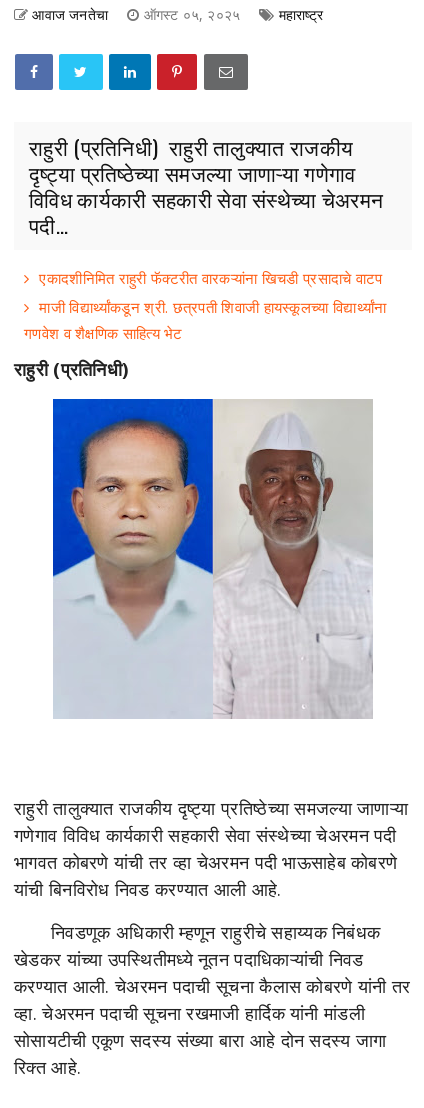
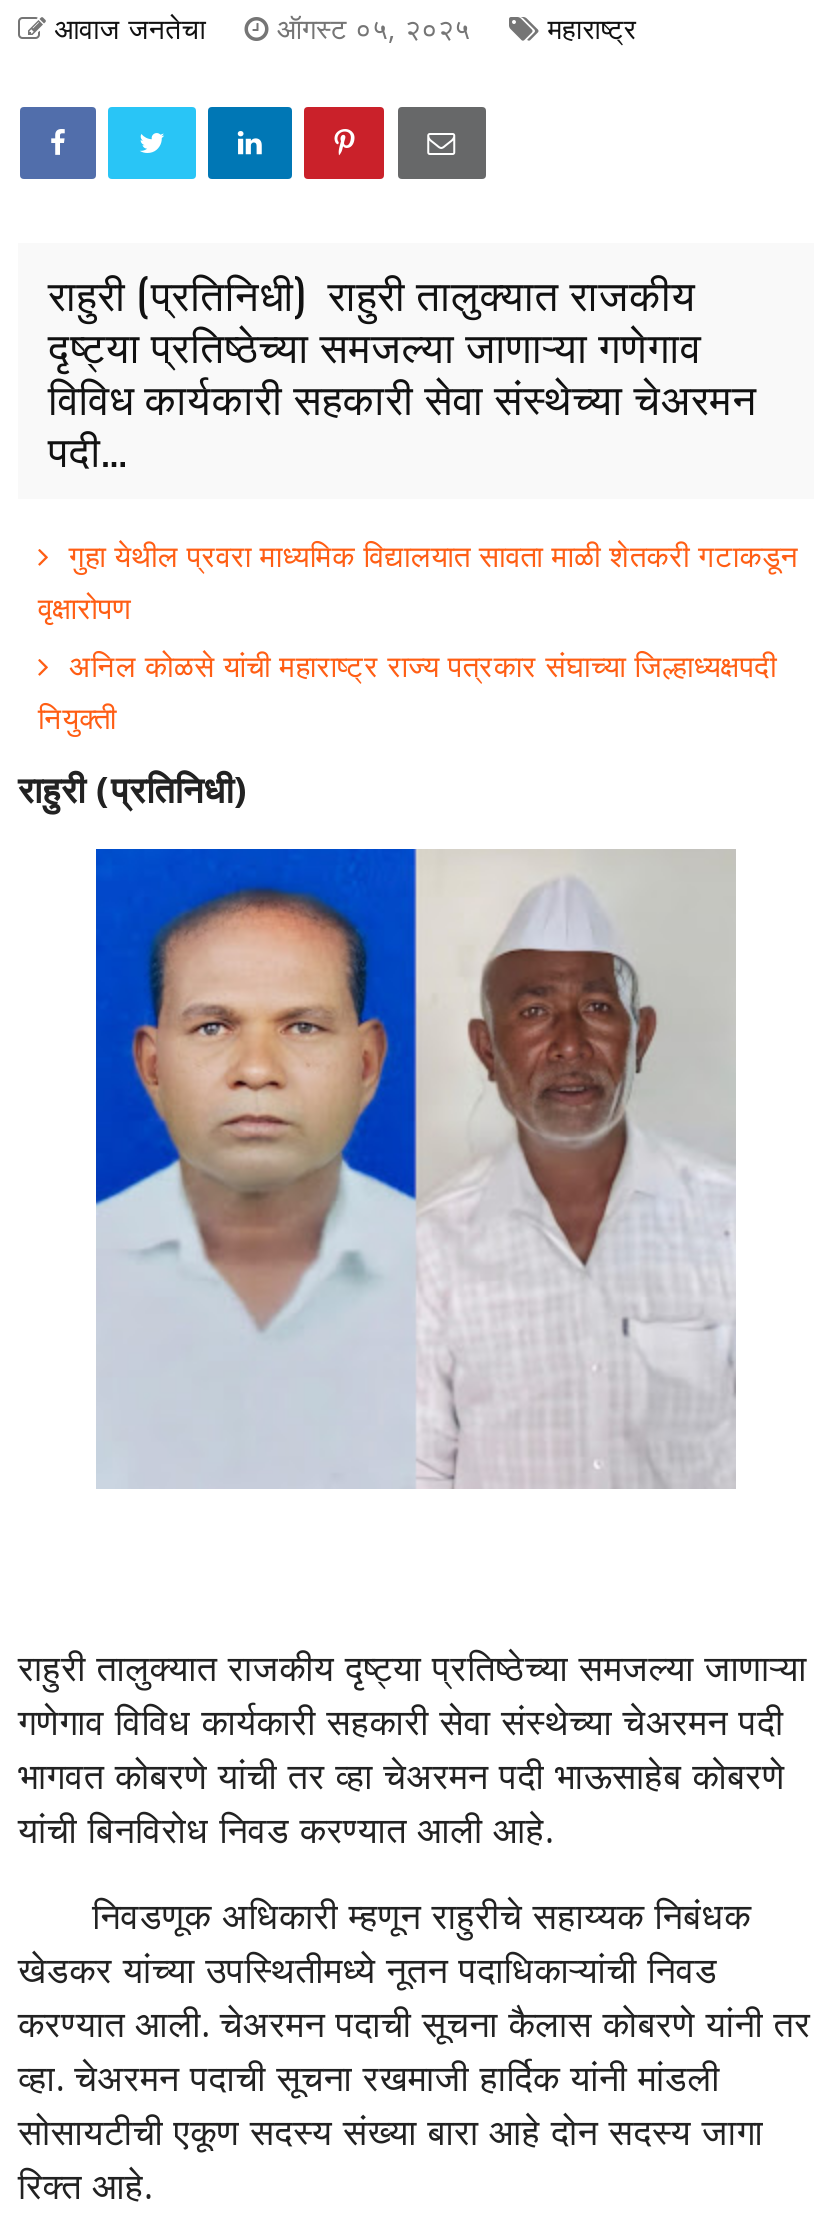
[24,268,386,343] एकादशीनिमित राहुरी फॅक्टरीत वारकऱ्यांना खिचडी प्रसादाचे वाटप | माजी विद्यार्थ्यांकडून श्री. छत्रपती शिवाजी हायस्कूलच्या विद्यार्थ्यांना | गणवेश व शैक्षणिक साहित्य भेट -> [38,536,799,738] गुहा येथील प्रवरा माध्यमिक विद्यालयात सावता माळी शेतकरी गटाकडून | वृक्षारोपण | अनिल कोळसे यांची महाराष्ट्र राज्य पत्रकार संघाच्या जिल्हाध्यक्षपदी | नियुक्ती

